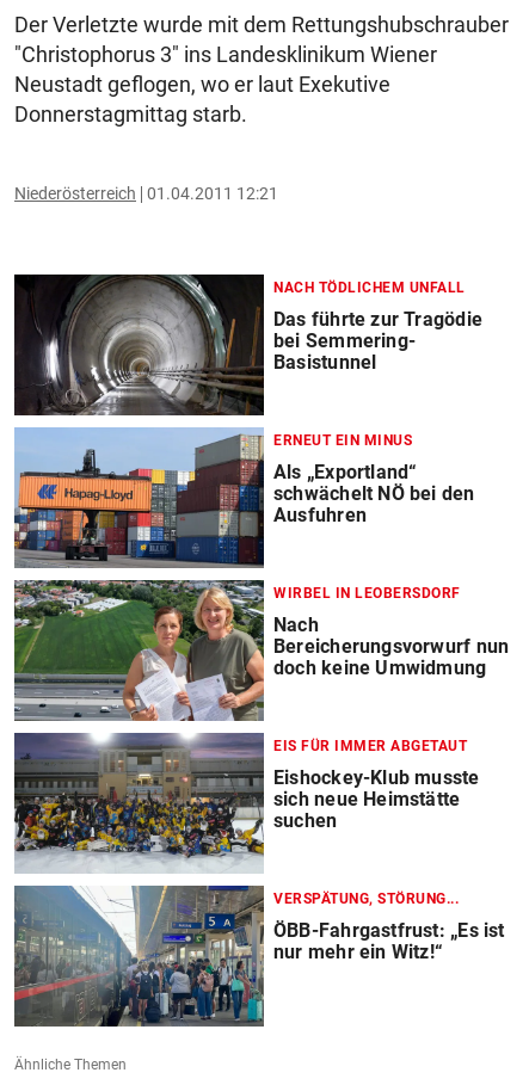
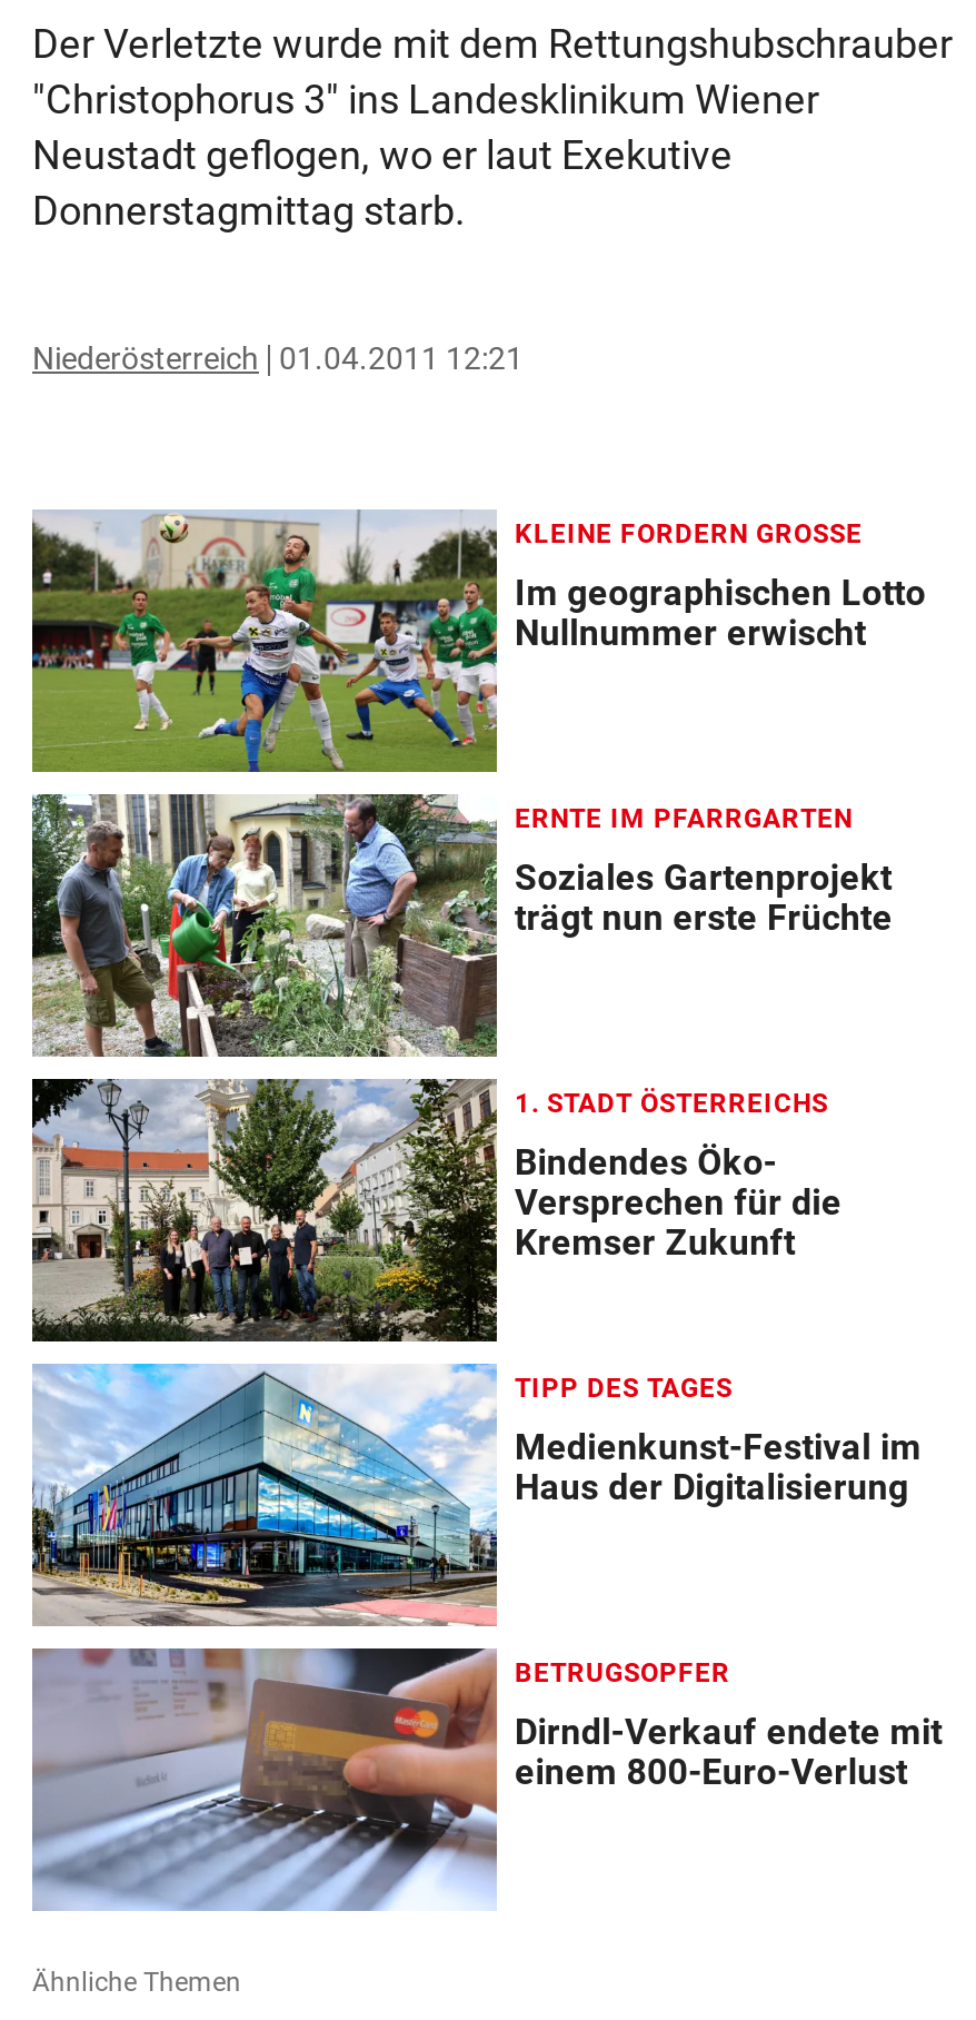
[13,273,465,417] [image] | NACH TÖDLICHEM UNFALL -> [30,509,846,774] [image] | KLEINE FORDERN GROSSE
[273,308,482,374] Das führte zur Tragödie | bei Semmering- | Basistunnel -> [515,572,926,654] Im geographischen Lotto | Nullnummer erwischt
[14,427,412,568] [image] | ERNEUT EIN MINUS -> [30,792,853,1059] [image] | ERNTE IM PFARRGARTEN
[273,461,475,527] Als „Exportland“ | schwächelt NÖ bei den | Ausfuhren -> [515,857,893,939] Soziales Gartenprojekt | trägt nun erste Früchte
[13,579,460,722] [image] | WIRBEL IN LEOBERSDORF -> [30,1079,828,1344] [image] | 1. STADT ÖSTERREICHS
[273,614,509,679] Nach | Bereicherungsvorwurf nun | doch keine Umwidmung -> [515,1142,842,1264] Bindendes Öko- | Versprechen für die | Kremser Zukunft
[13,732,467,873] [image] | EIS FÜR IMMER ABGETAUT -> [30,1361,733,1626] [image] | TIPP DES TAGES
[273,767,479,832] Eishockey-Klub musste | sich neue Heimstätte | suchen -> [515,1427,922,1509] Medienkunst-Festival im | Haus der Digitalisierung
[13,884,459,1028] [image] | VERSPÄTUNG, STÖRUNG... -> [32,1646,730,1911] [image] | BETRUGSOPFER
[273,920,505,964] ÖBB-Fahrgastfrust: „Es ist | nur mehr ein Witz!“ -> [515,1712,942,1794] Dirndl-Verkauf endete mit | einem 800-Euro-Verlust

